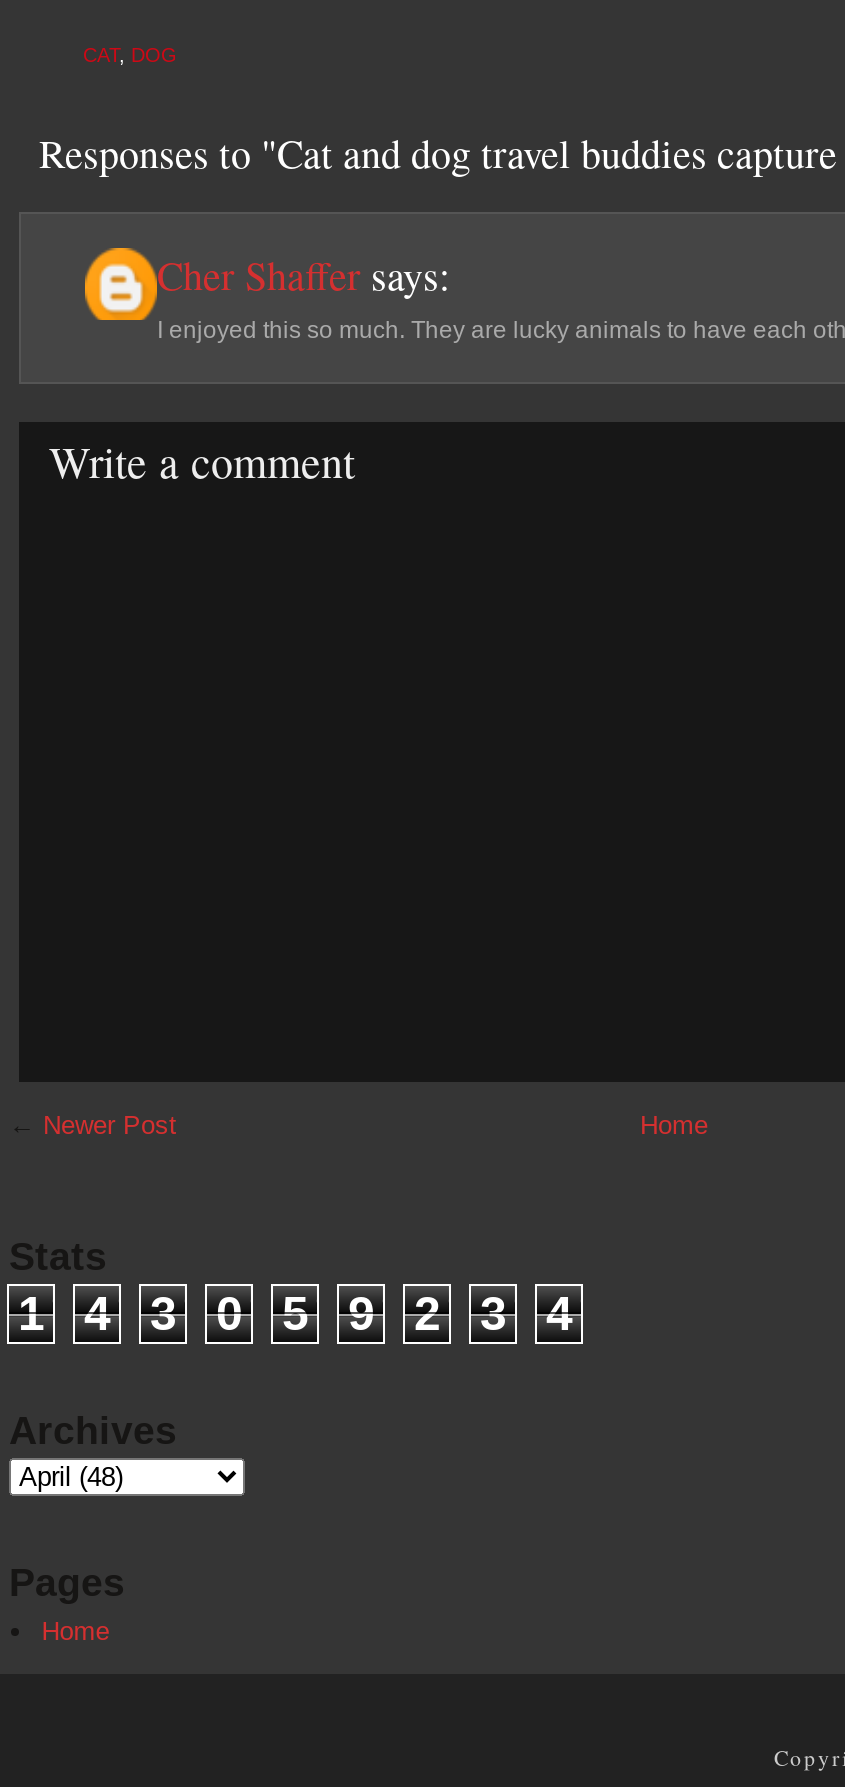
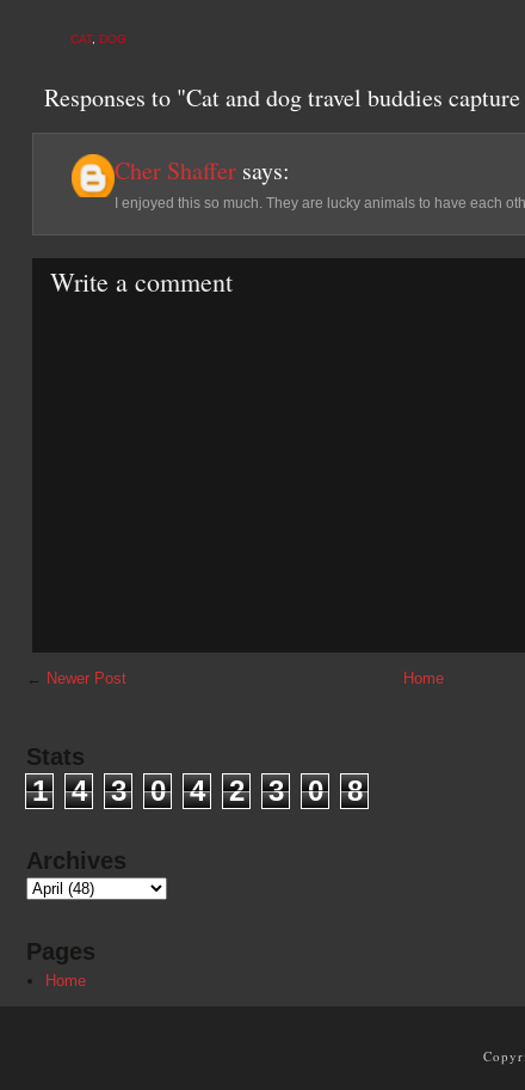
[282,1286,374,1340] 5 | 9 -> [189,774,205,807] 4
[546,1286,572,1340] 4 -> [307,774,362,807] 0 | 8

